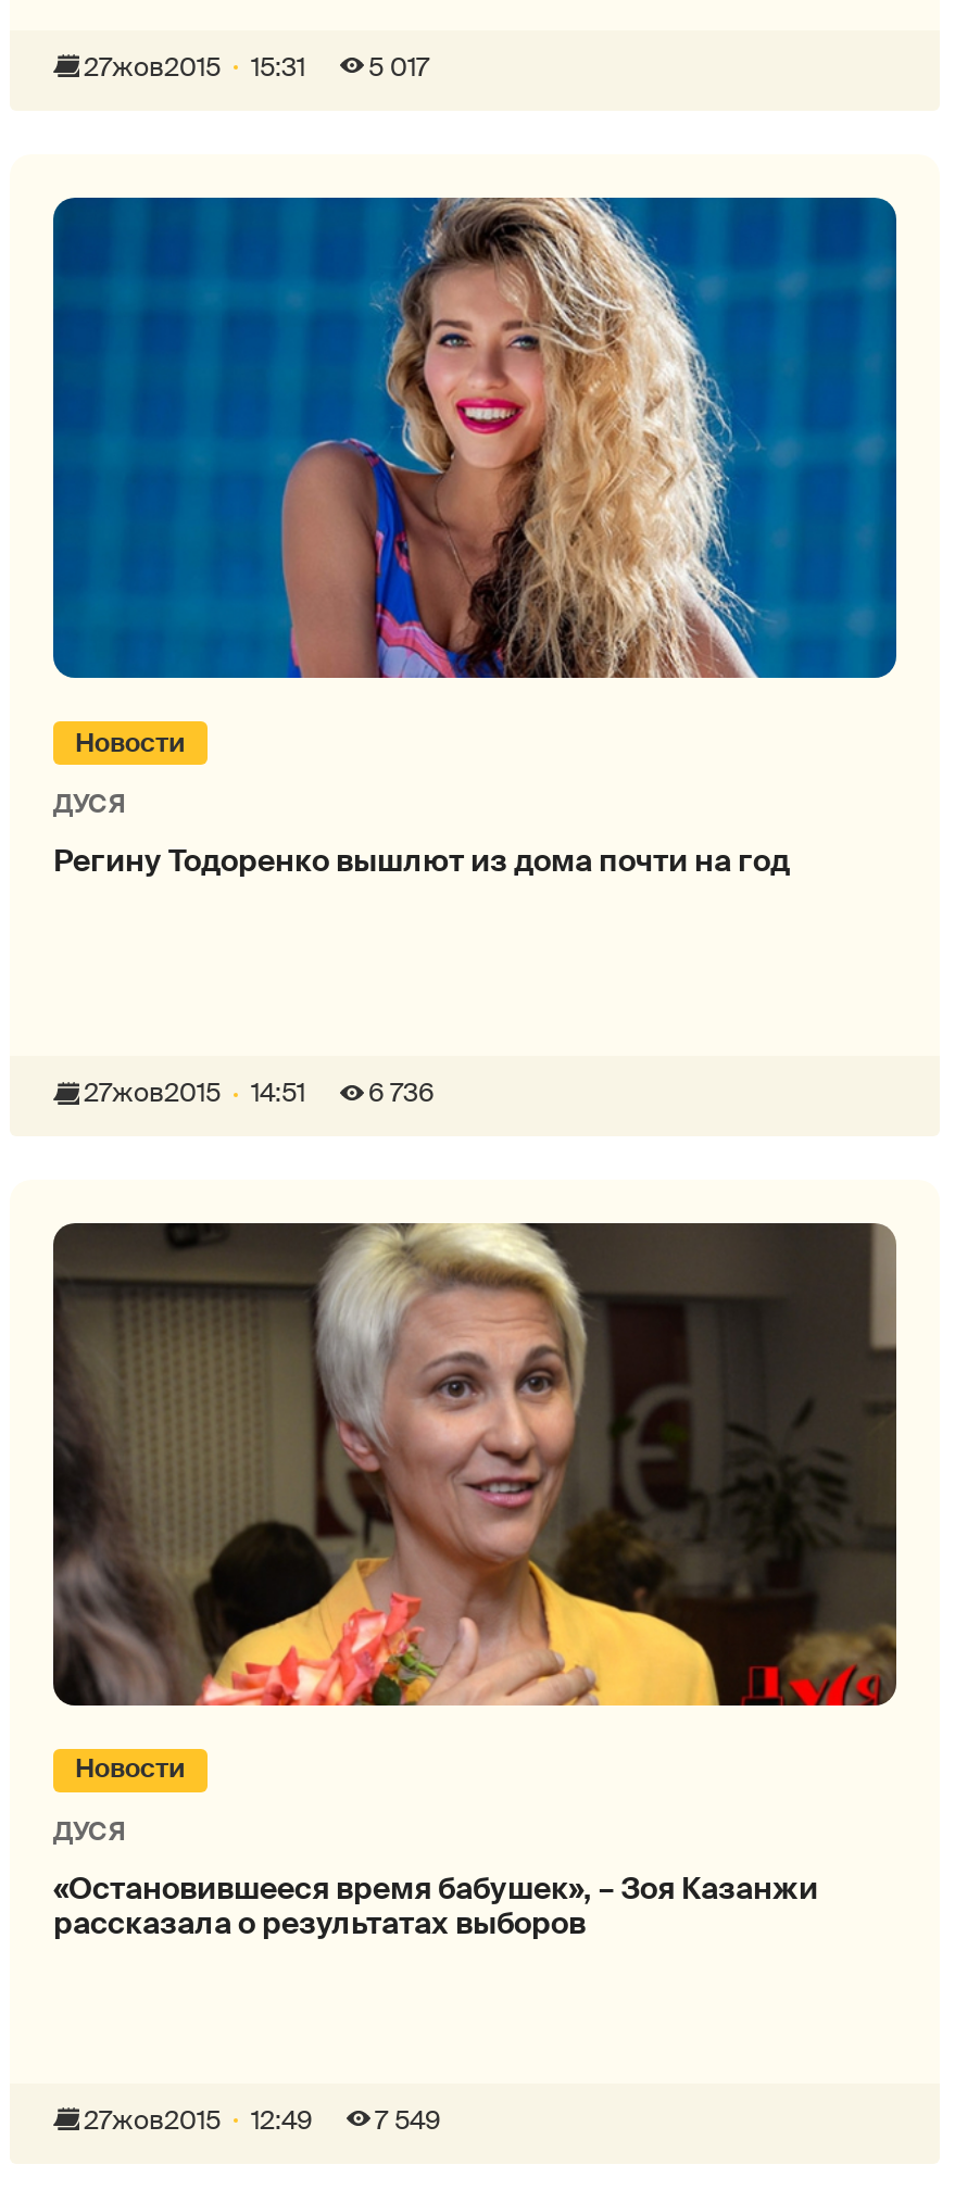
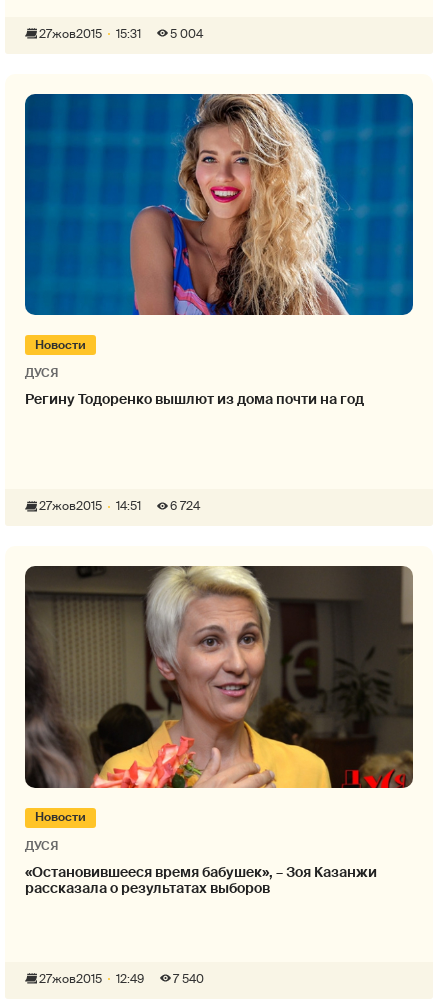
[368,49,429,84] 5 017 -> [170,26,203,42] 5 004
[84,1076,433,1111] 27жов2015 14:51 6 736 -> [39,498,200,514] 27жов2015 14:51 6 724
[375,2102,440,2137] 7 549 -> [173,971,204,987] 7 540

